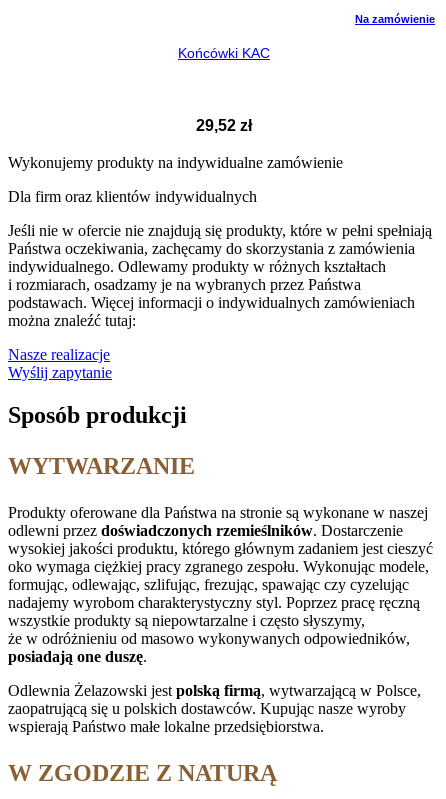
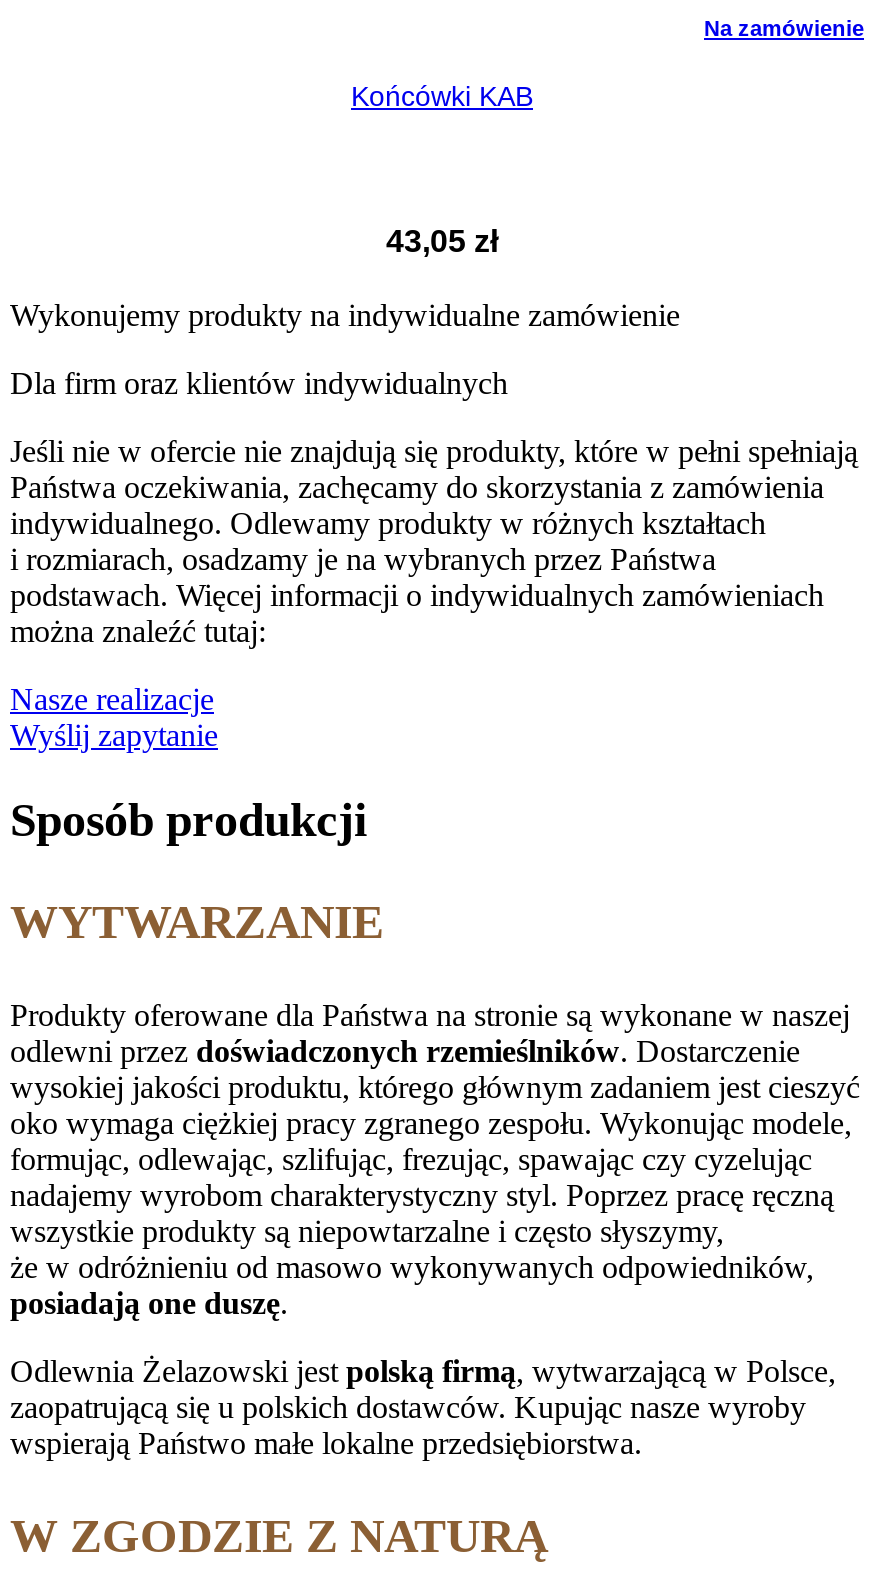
[178,45,270,61] Końcówki KAC -> [351,81,533,113] Końcówki KAB
[196,117,252,134] 29,52 zł -> [386,225,498,259] 43,05 zł

